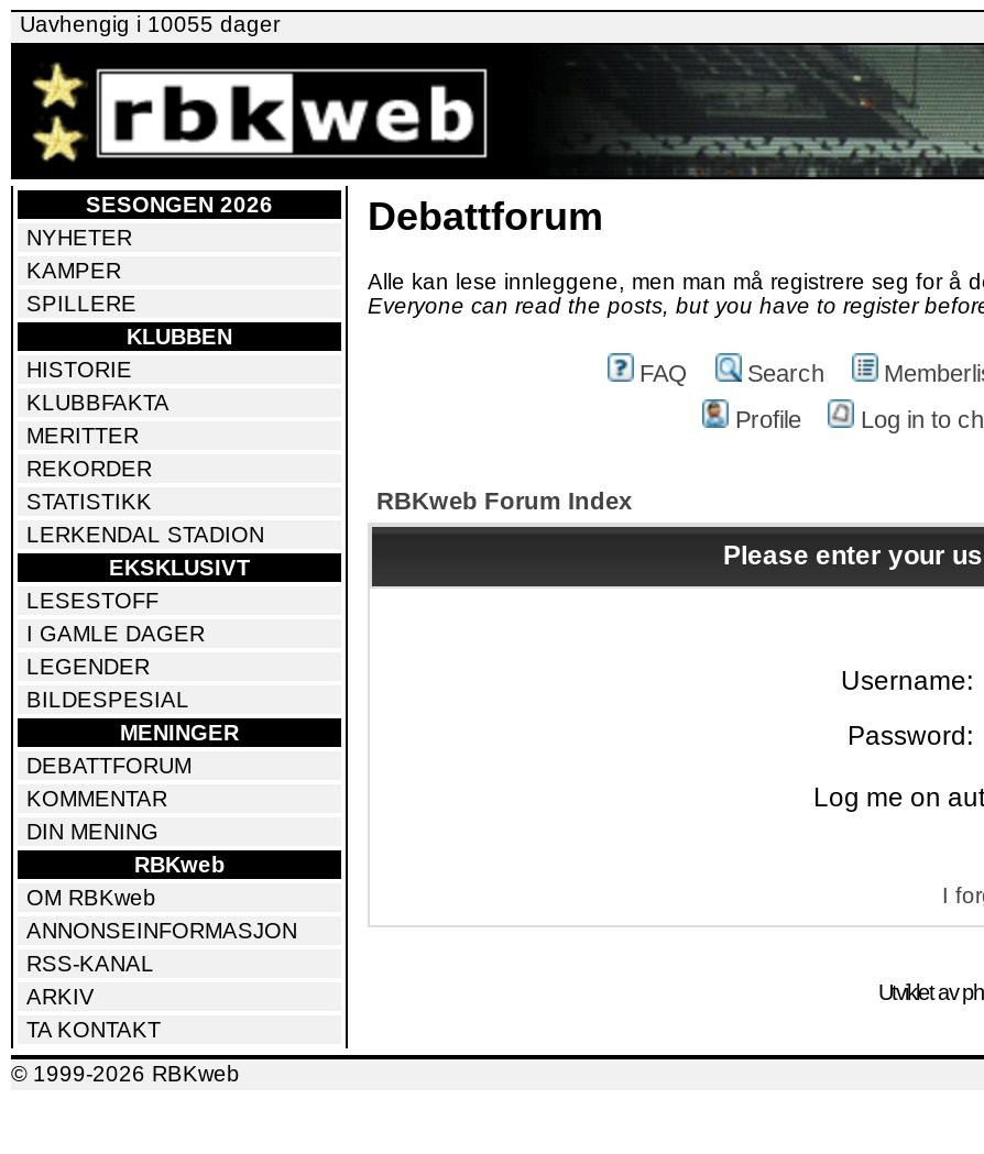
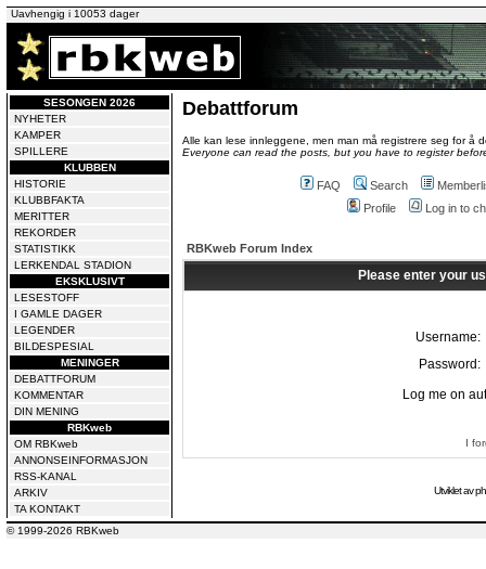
[20,12,280,36] Uavhengig i 10055 dager -> [11,8,139,20] Uavhengig i 10053 dager

